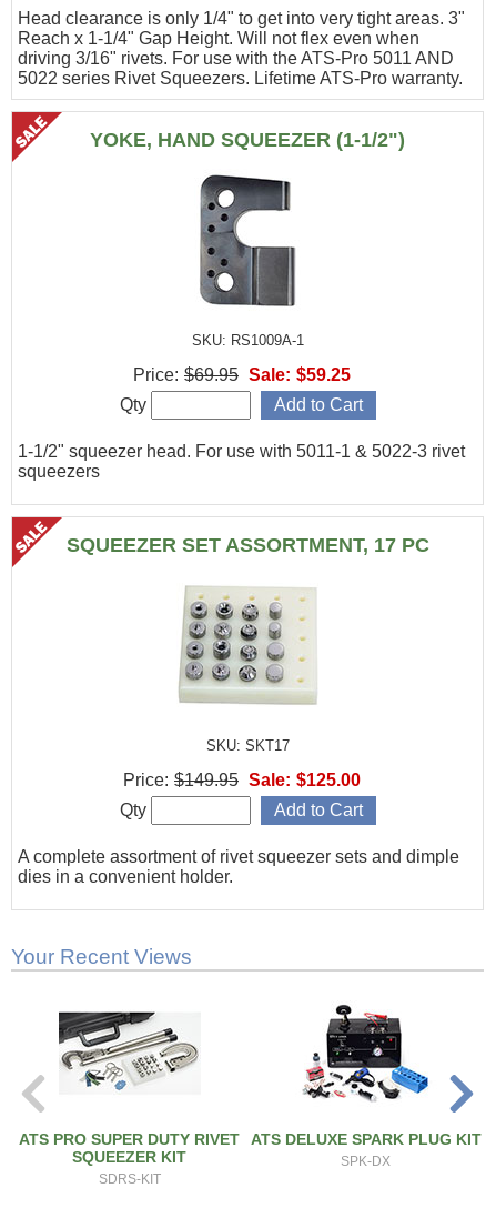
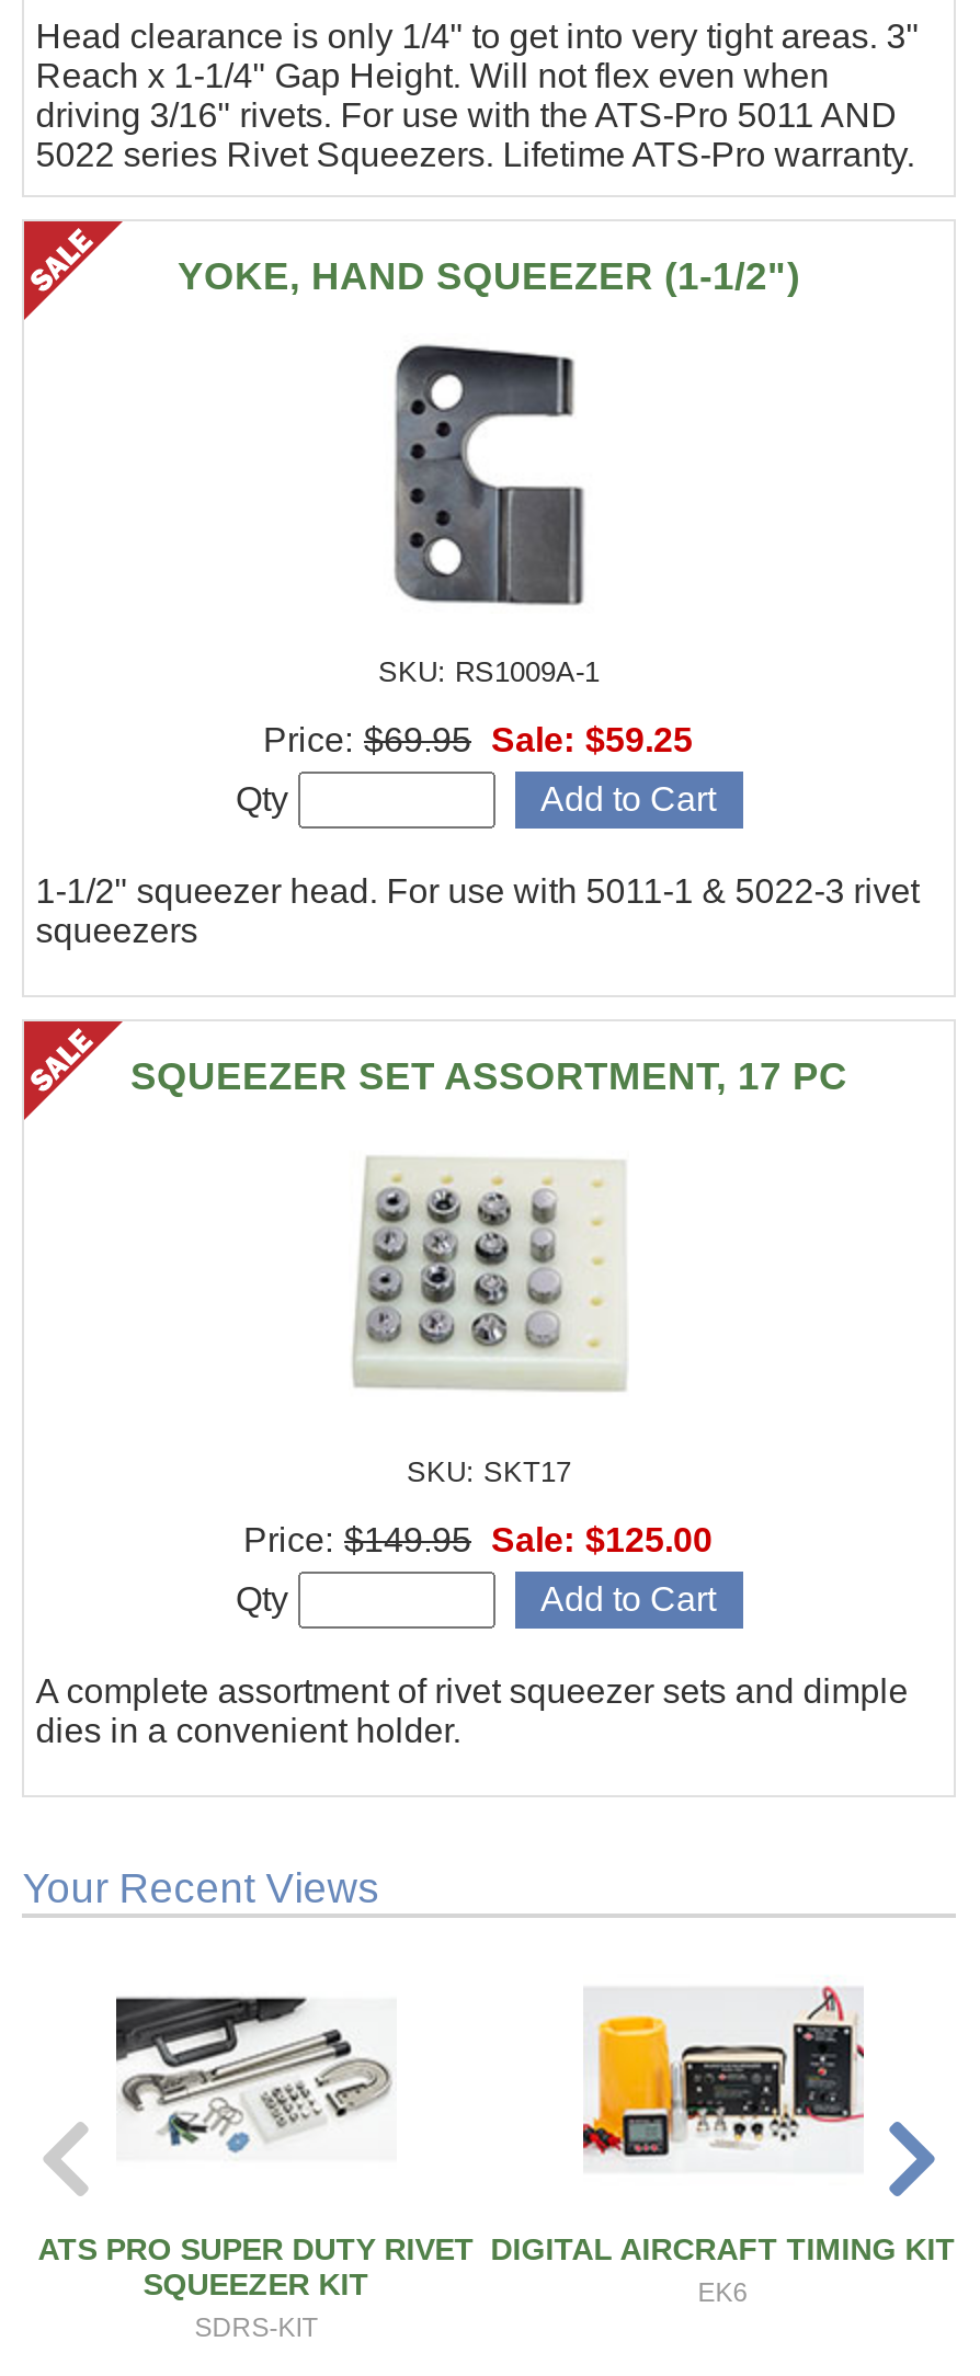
[250,1004,481,1169] [image] | ATS DELUXE SPARK PLUG KIT | SPK-DX -> [490,1984,955,2308] [image] | DIGITAL AIRCRAFT TIMING KIT | EK6

